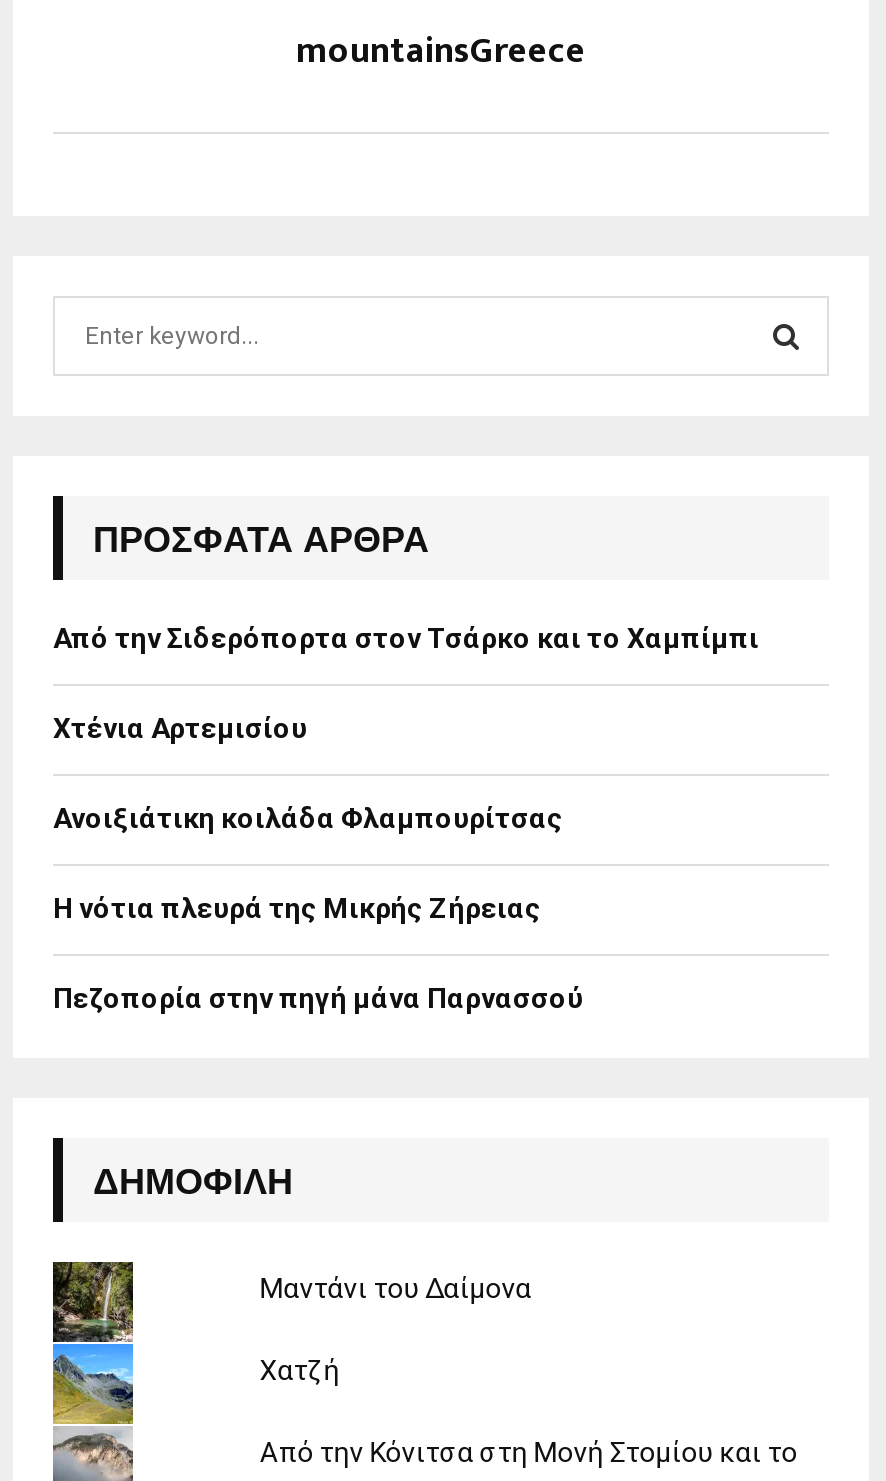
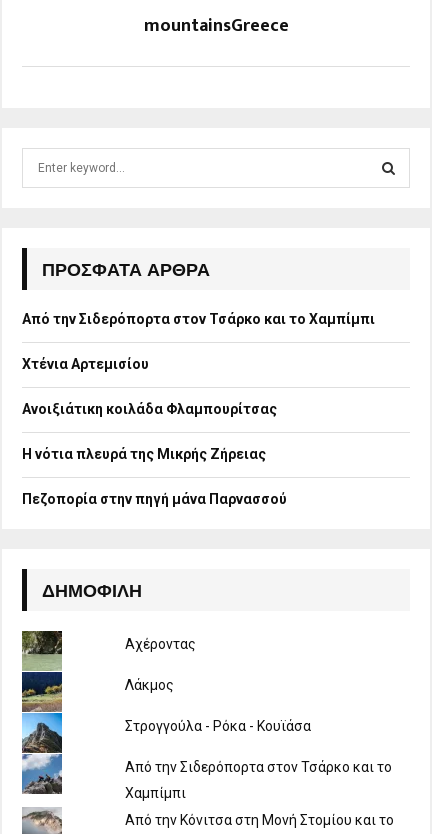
[51,1259,135,1427] [image] -> [21,630,63,807] [image]
[259,1272,531,1386] Μαντάνι του Δαίμονα | Χατζή -> [125,635,392,800] Αχέροντας | Λάκμος | Στρογγούλα - Ρόκα - Κουϊάσα | Από την Σιδερόπορτα στον Τσάρκο και το | Χαμπίμπι

